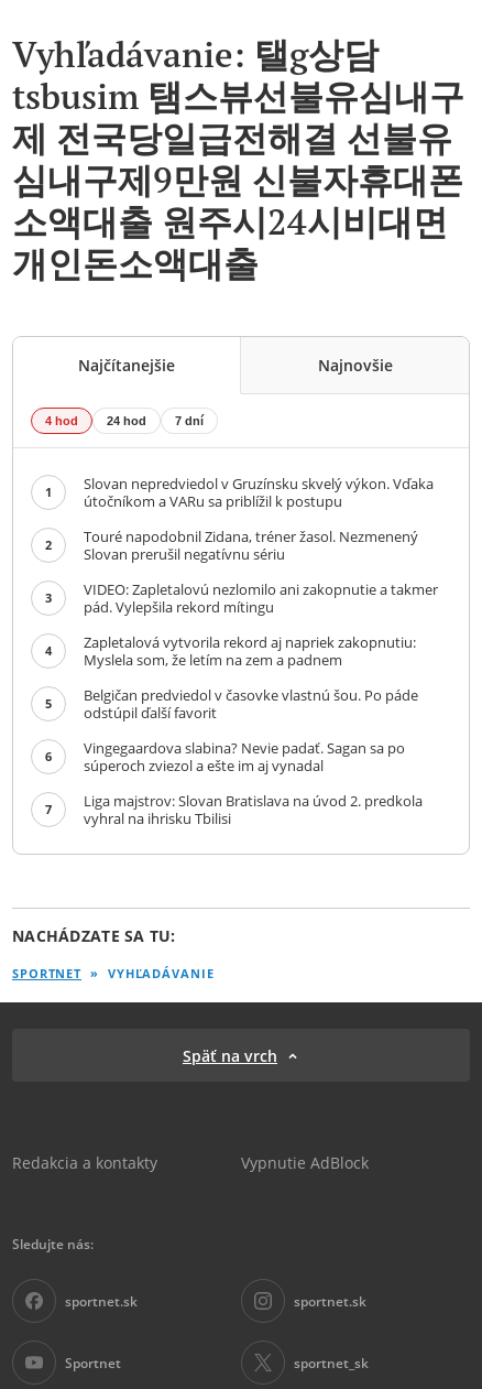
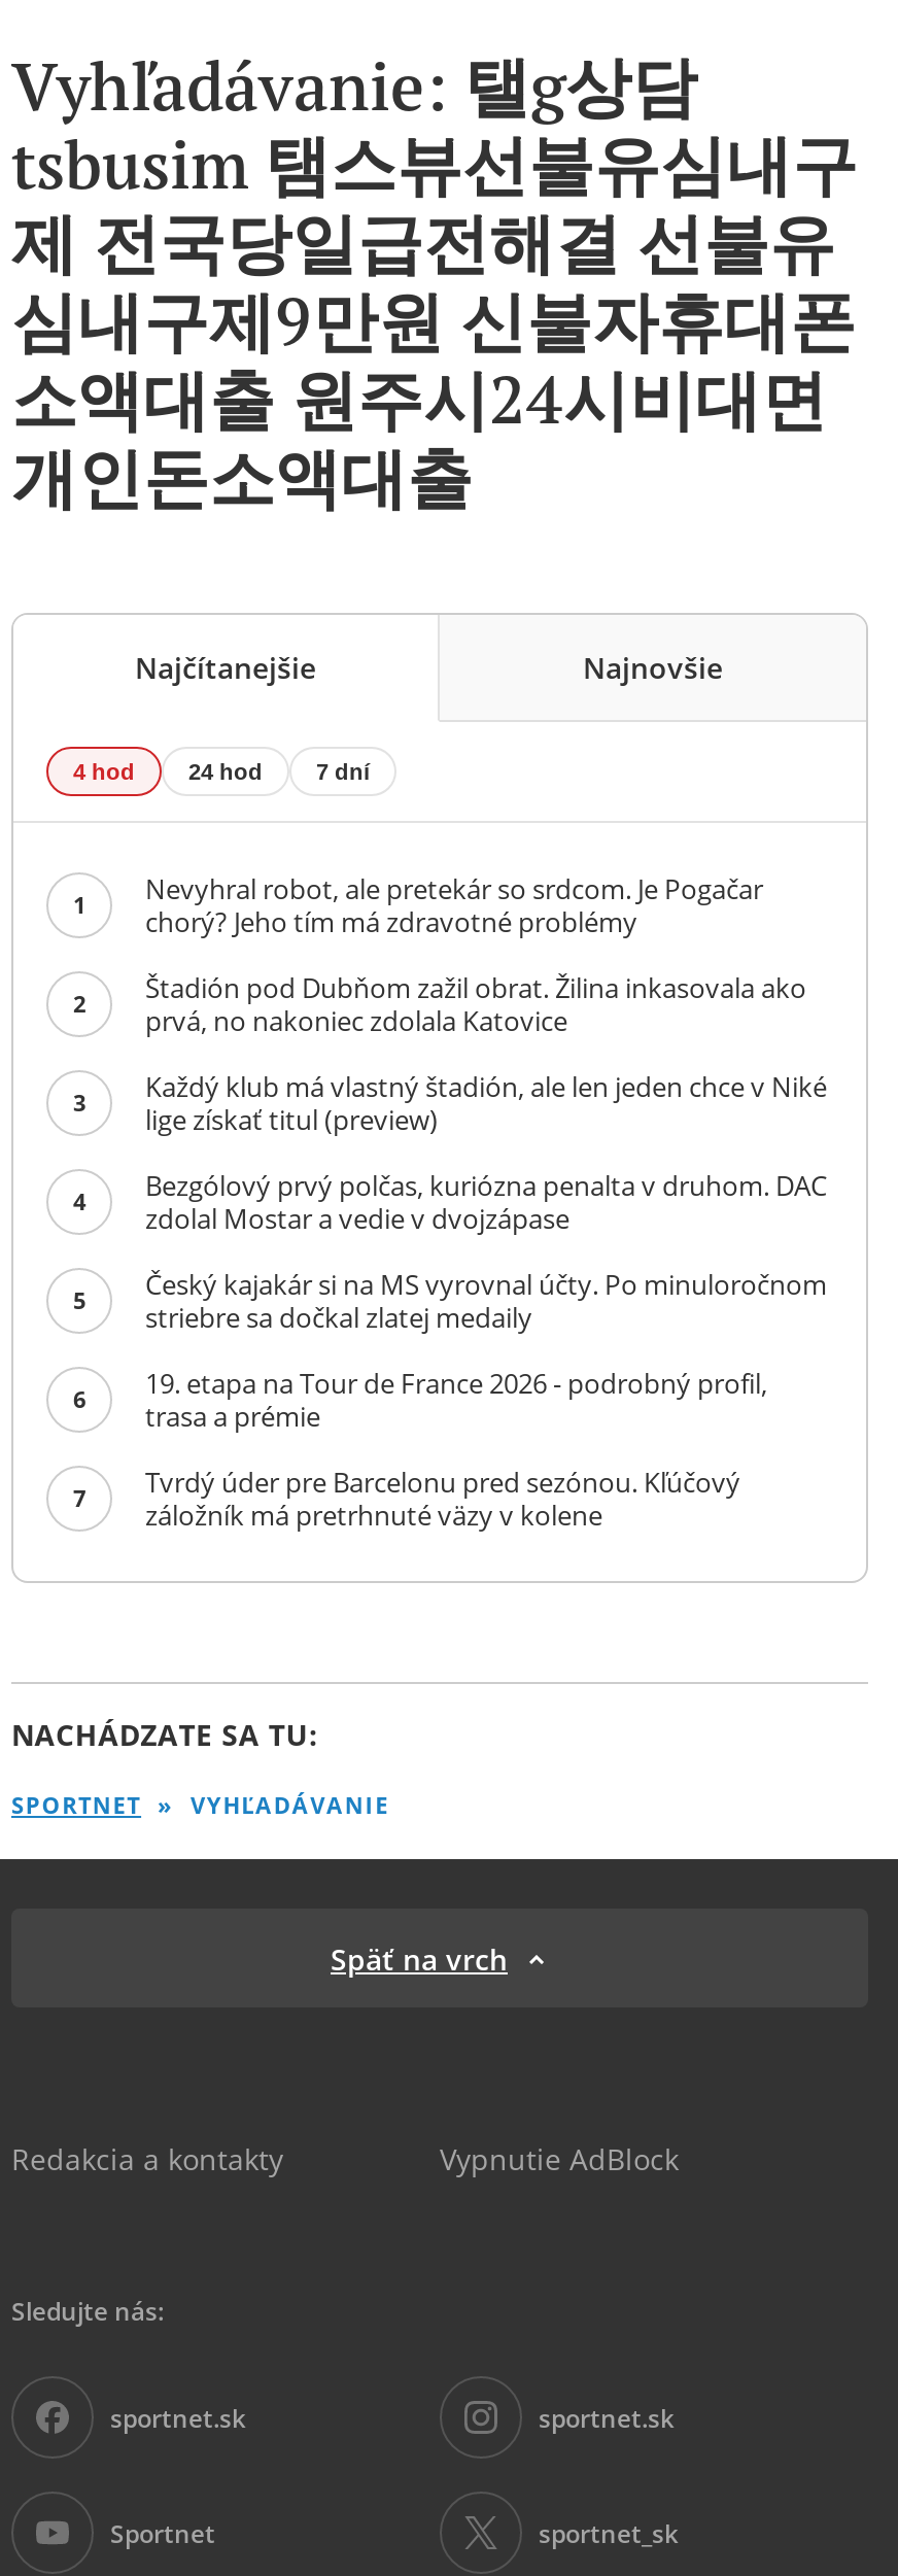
[84,474,434,511] Slovan nepredviedol v Gruzínsku skvelý výkon. Vďaka | útočníkom a VARu sa priblížil k postupu -> [145,870,763,940] Nevyhral robot, ale pretekár so srdcom. Je Pogačar | chorý? Jeho tím má zdravotné problémy
[84,527,418,564] Touré napodobnil Zidana, tréner žasol. Nezmenený | Slovan prerušil negatívnu sériu -> [145,969,806,1039] Štadión pod Dubňom zažil obrat. Žilina inkasovala ako | prvá, no nakoniec zdolala Katovice
[84,579,438,617] VIDEO: Zapletalovú nezlomilo ani zakopnutie a takmer | pád. Vylepšila rekord mítingu -> [145,1068,827,1138] Každý klub má vlastný štadión, ale len jeden chce v Niké | lige získať titul (preview)
[84,632,416,670] Zapletalová vytvorila rekord aj napriek zakopnutiu: | Myslela som, že letím na zem a padnem -> [145,1167,827,1237] Bezgólový prvý polčas, kuriózna penalta v druhom. DAC | zdolal Mostar a vedie v dvojzápase
[84,685,418,723] Belgičan predviedol v časovke vlastnú šou. Po páde | odstúpil ďalší favorit -> [145,1266,827,1336] Český kajakár si na MS vyrovnal účty. Po minuloročnom | striebre sa dočkal zlatej medaily
[84,738,405,775] Vingegaardova slabina? Nevie padať. Sagan sa po | súperoch zviezol a ešte im aj vynadal -> [145,1365,767,1435] 19. etapa na Tour de France 2026 - podrobný profil, | trasa a prémie
[84,791,423,828] Liga majstrov: Slovan Bratislava na úvod 2. predkola | vyhral na ihrisku Tbilisi -> [145,1464,740,1534] Tvrdý úder pre Barcelonu pred sezónou. Kľúčový | záložník má pretrhnuté väzy v kolene

